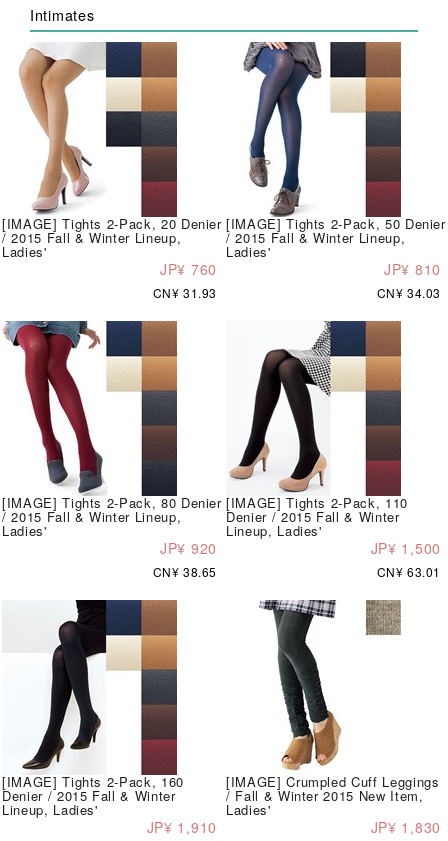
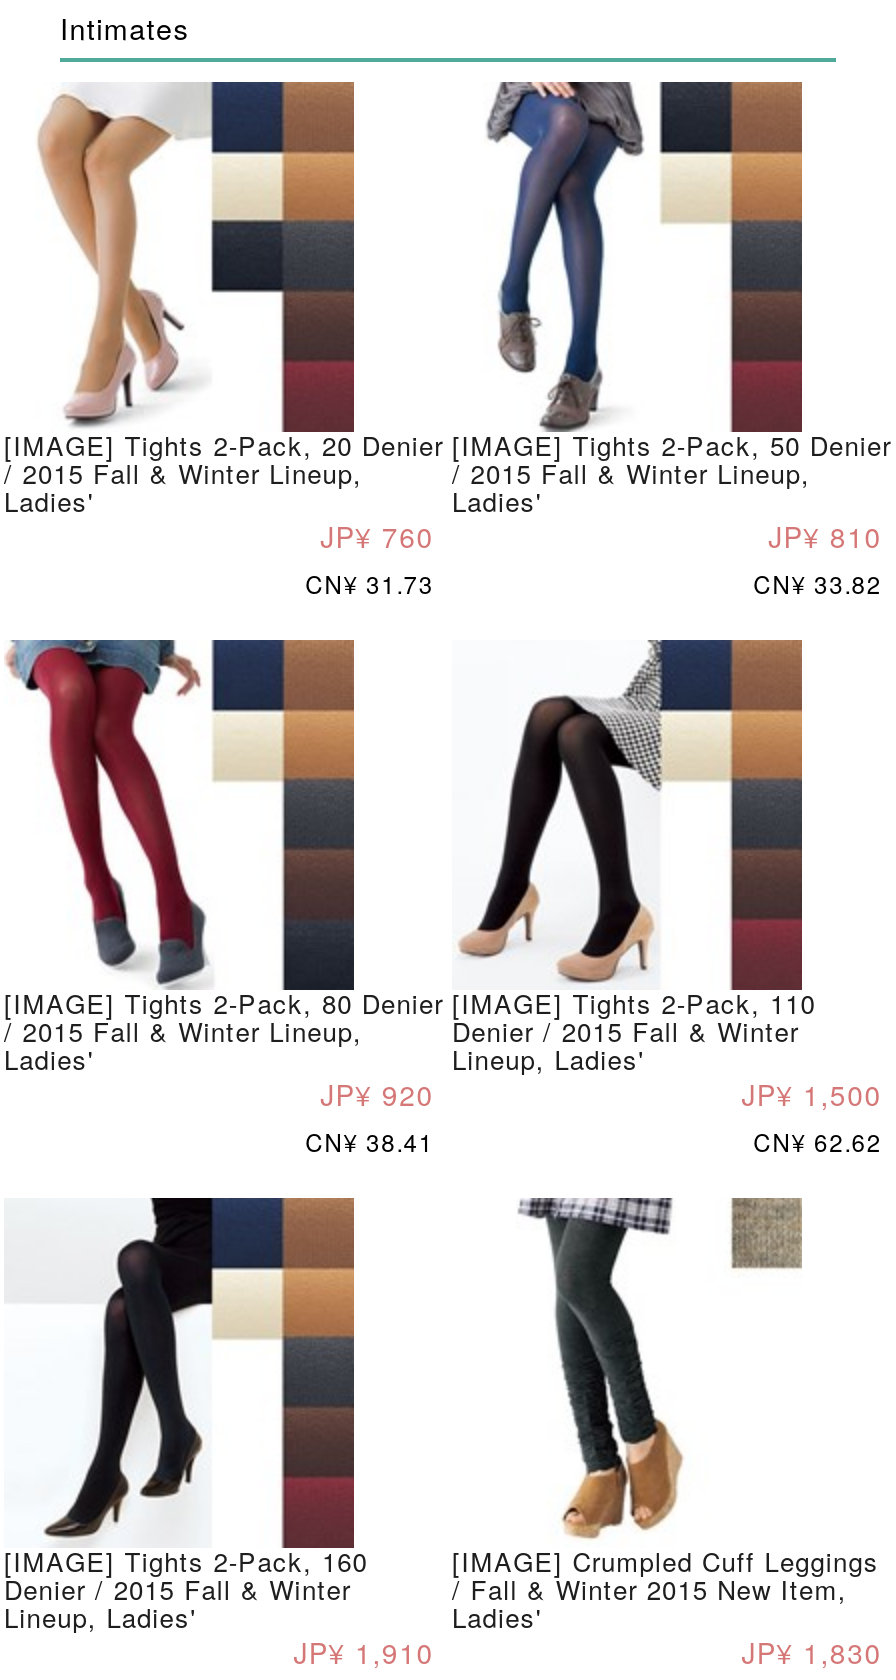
[153,284,217,301] CN¥ 31.93 -> [305,566,434,600] CN¥ 31.73
[377,284,441,301] CN¥ 34.03 -> [753,566,882,600] CN¥ 33.82
[153,563,217,580] CN¥ 38.65 -> [305,1124,434,1158] CN¥ 38.41
[377,563,441,580] CN¥ 63.01 -> [753,1124,882,1158] CN¥ 62.62

